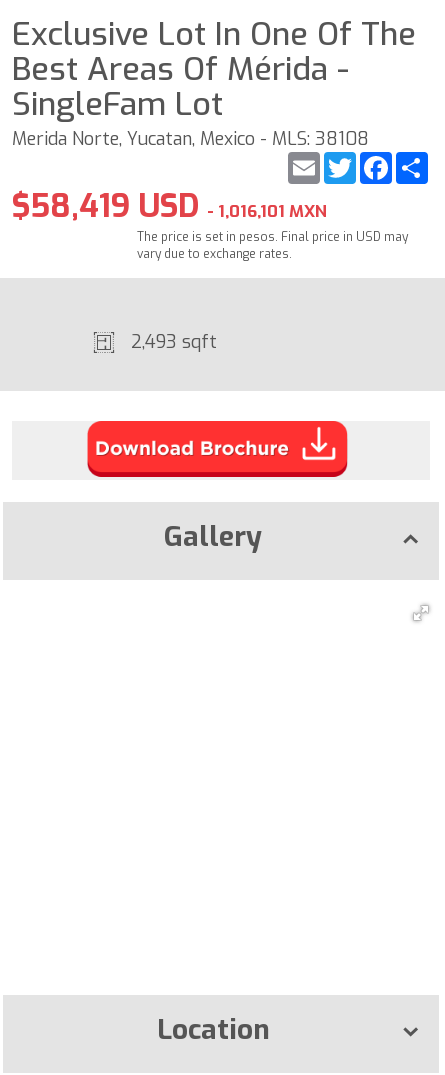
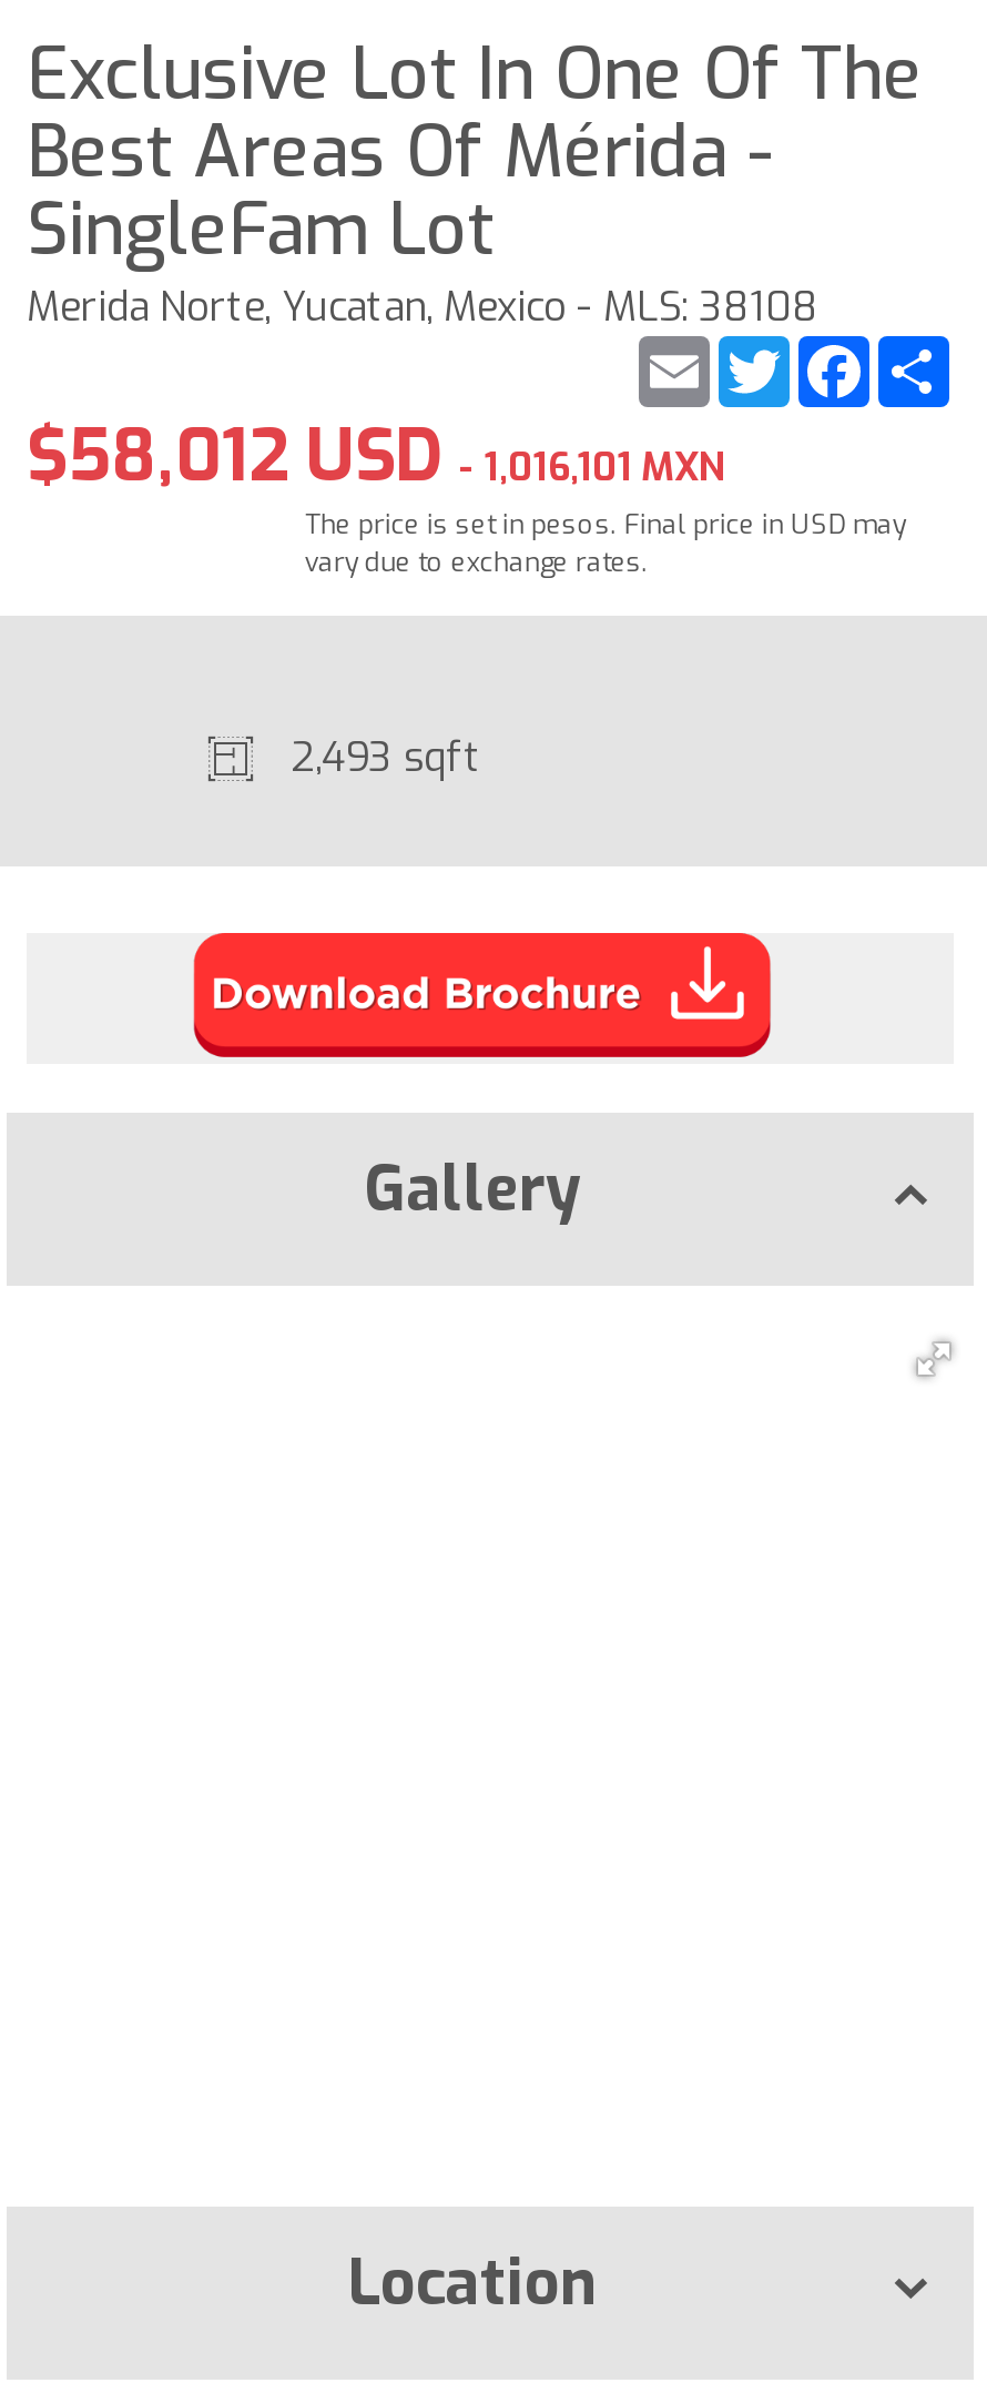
[12,185,327,227] $58,419 USD - 1,016,101 MXN -> [27,409,725,503] $58,012 USD - 1,016,101 MXN

